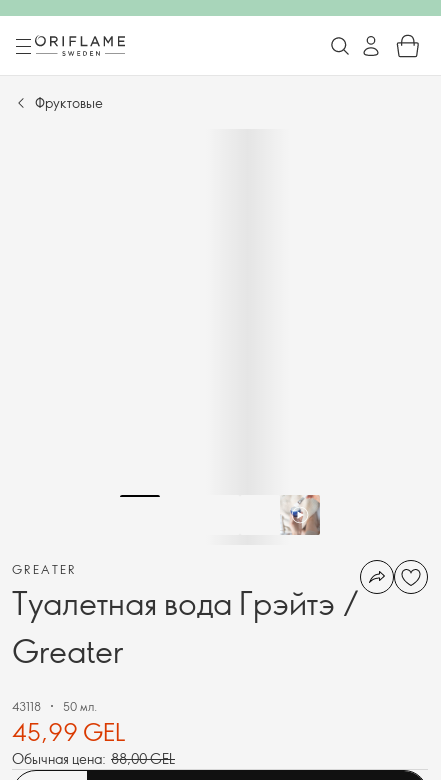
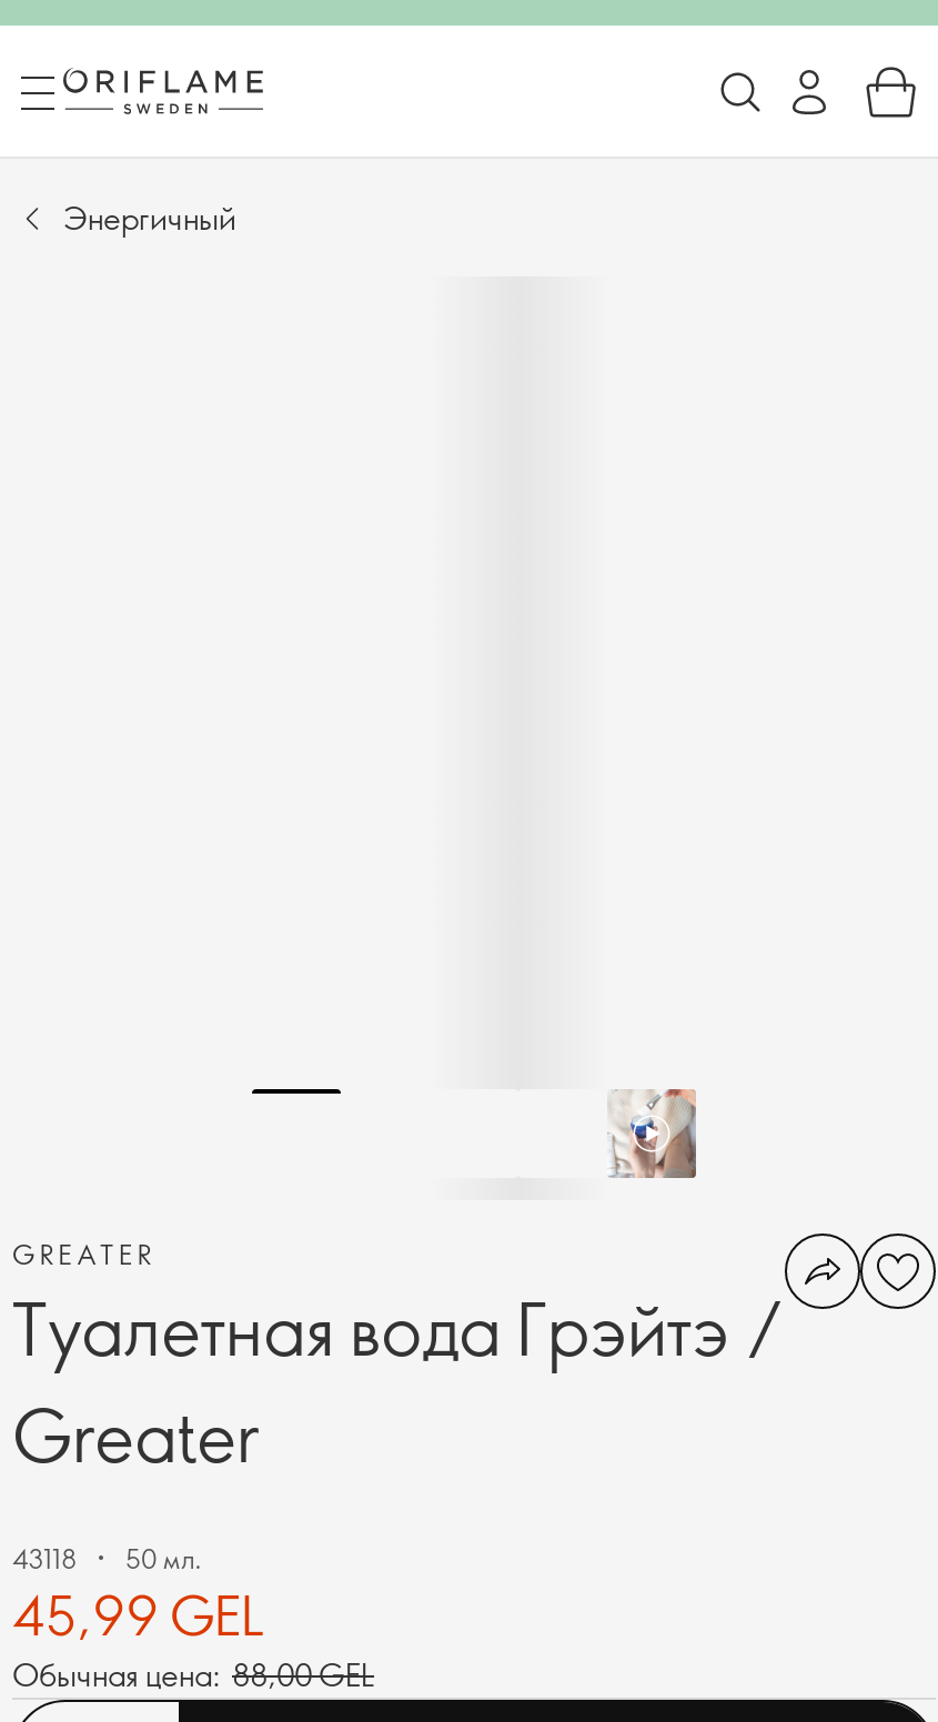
[35,93,103,112] Фруктовые -> [63,197,236,239] Энергичный

